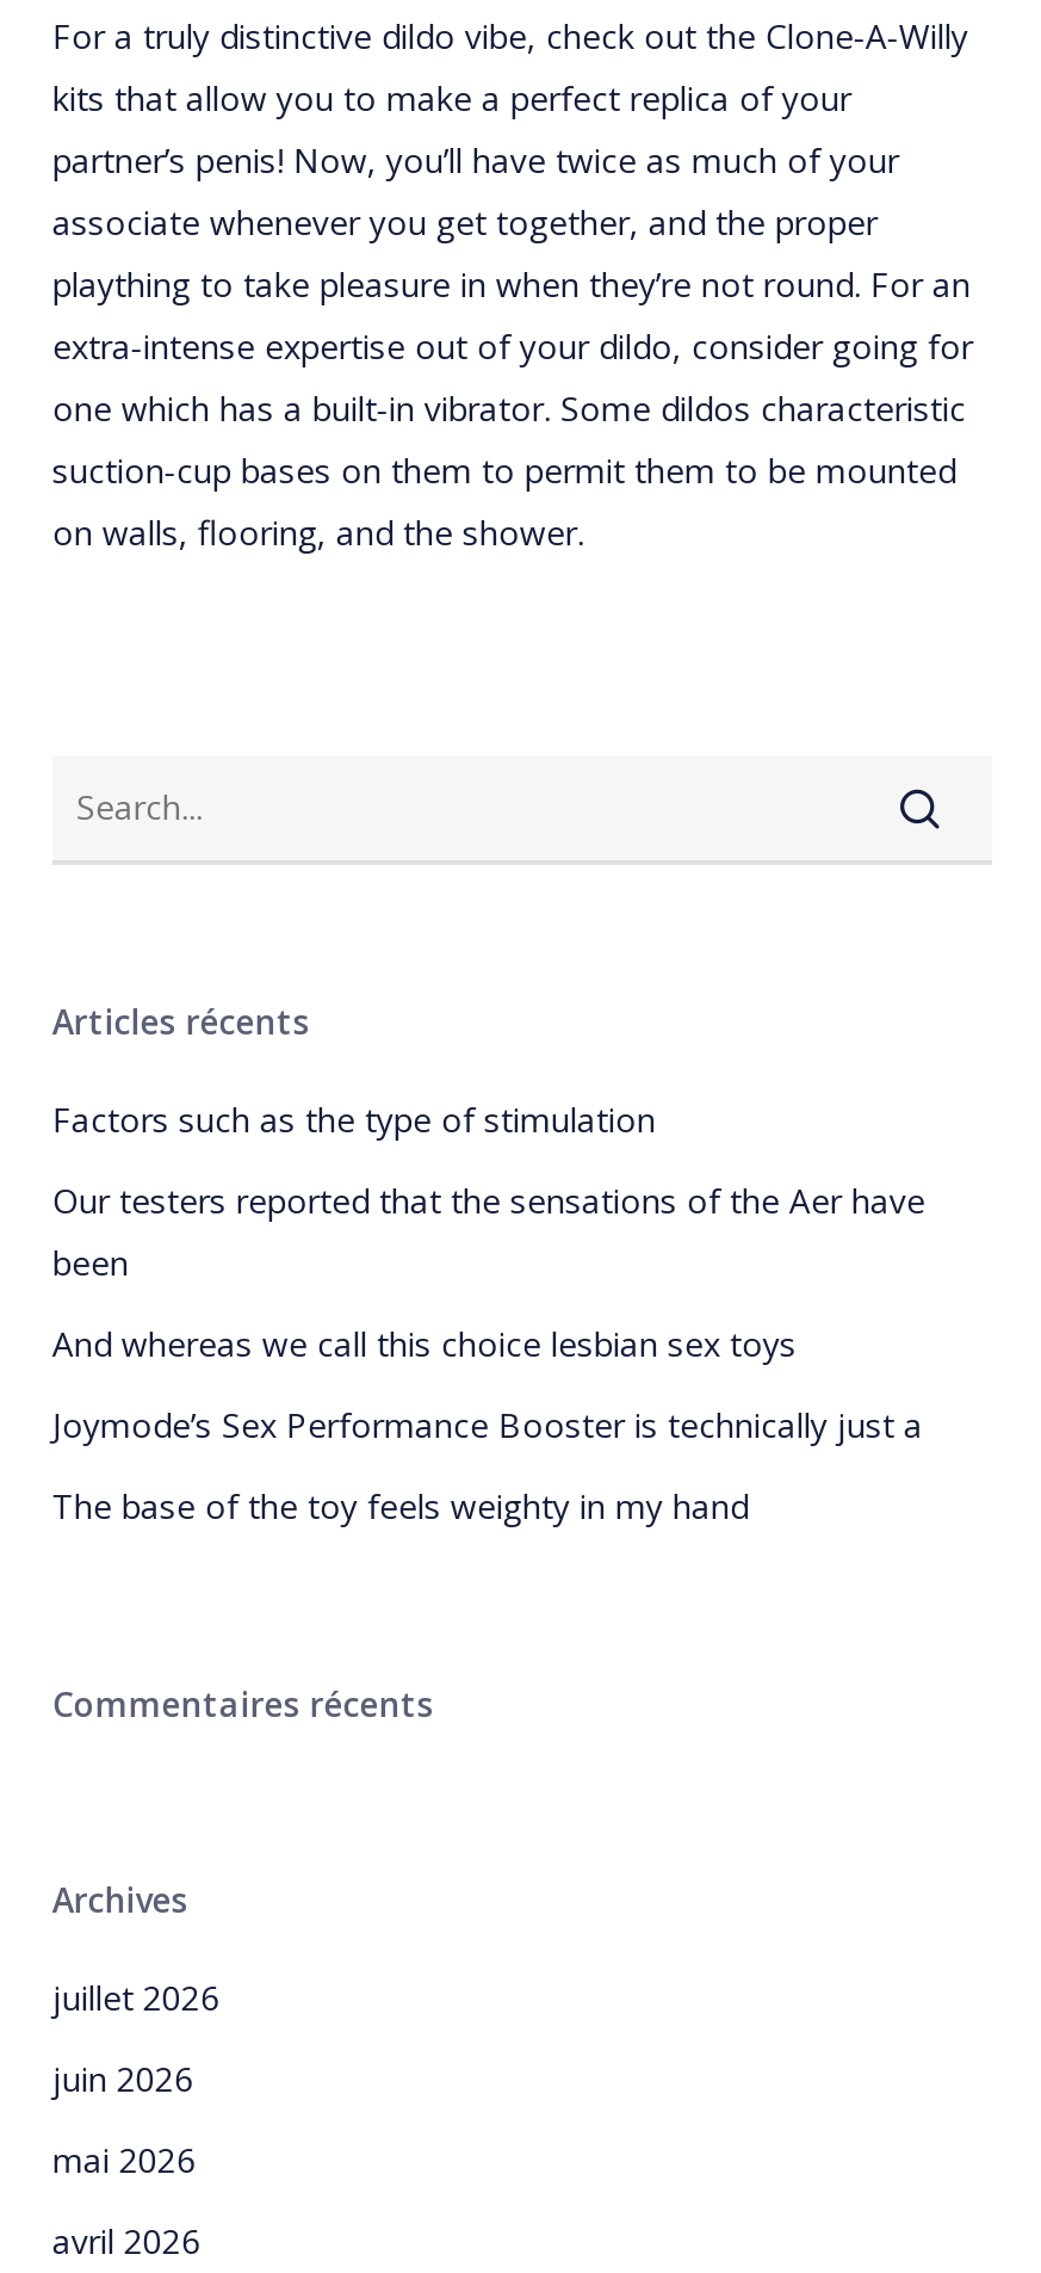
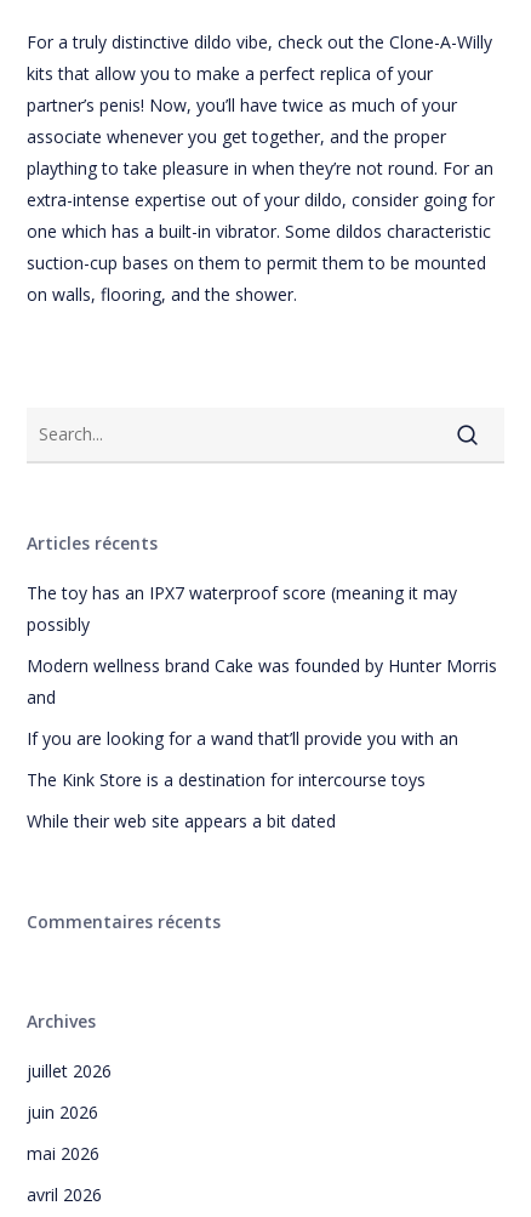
[52,1097,656,1142] Factors such as the type of stimulation -> [27,581,457,636] The toy has an IPX7 waterproof score (meaning it may | possibly
[52,1178,925,1285] Our testers reported that the sensations of the Aer have | been -> [27,654,497,709] Modern wellness brand Cake was founded by Hunter Morris | and
[52,1321,796,1366] And whereas we call this choice lesbian sex toys -> [27,727,458,750] If you are looking for a wand that’ll provide you with an
[52,1402,923,1447] Joymode’s Sex Performance Booster is technically just a -> [27,768,425,791] The Kink Store is a destination for intercourse toys
[52,1483,749,1528] The base of the toy feels weighty in my hand -> [27,809,336,832] While their web site appears a bit dated

